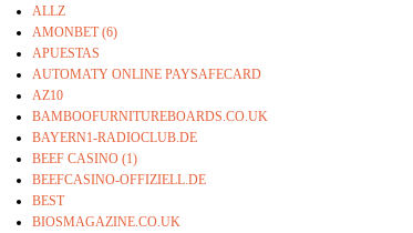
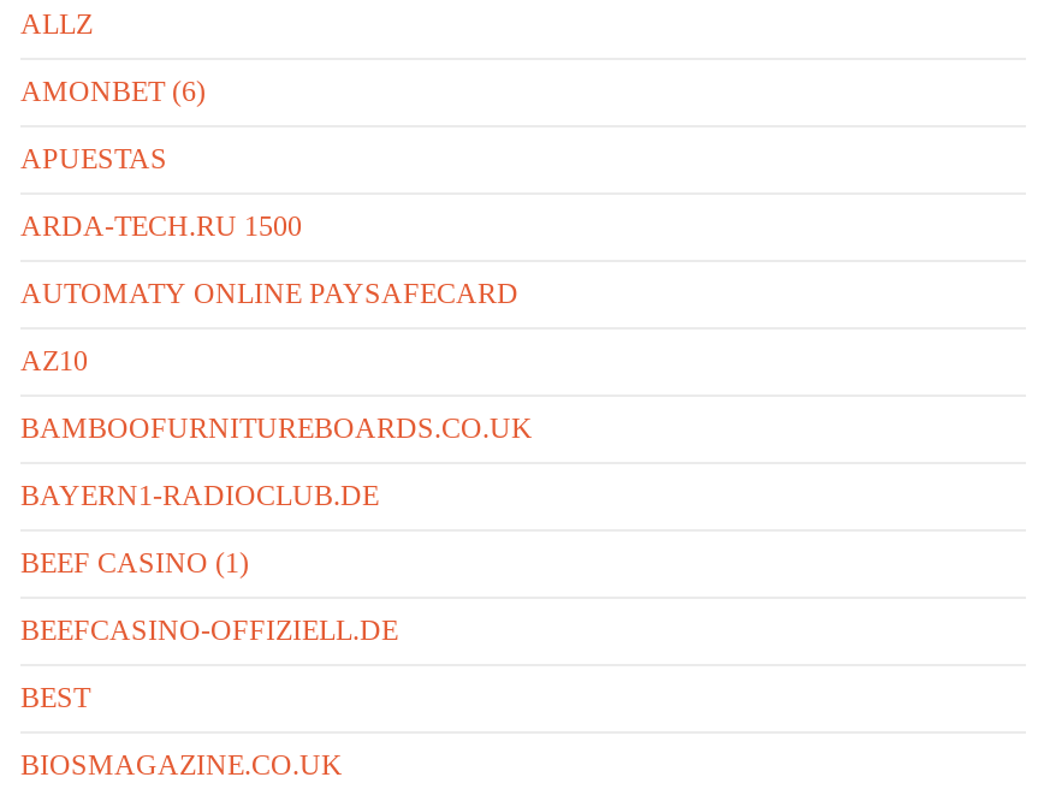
none -> [20,209,302,243] ARDA-TECH.RU 1500

